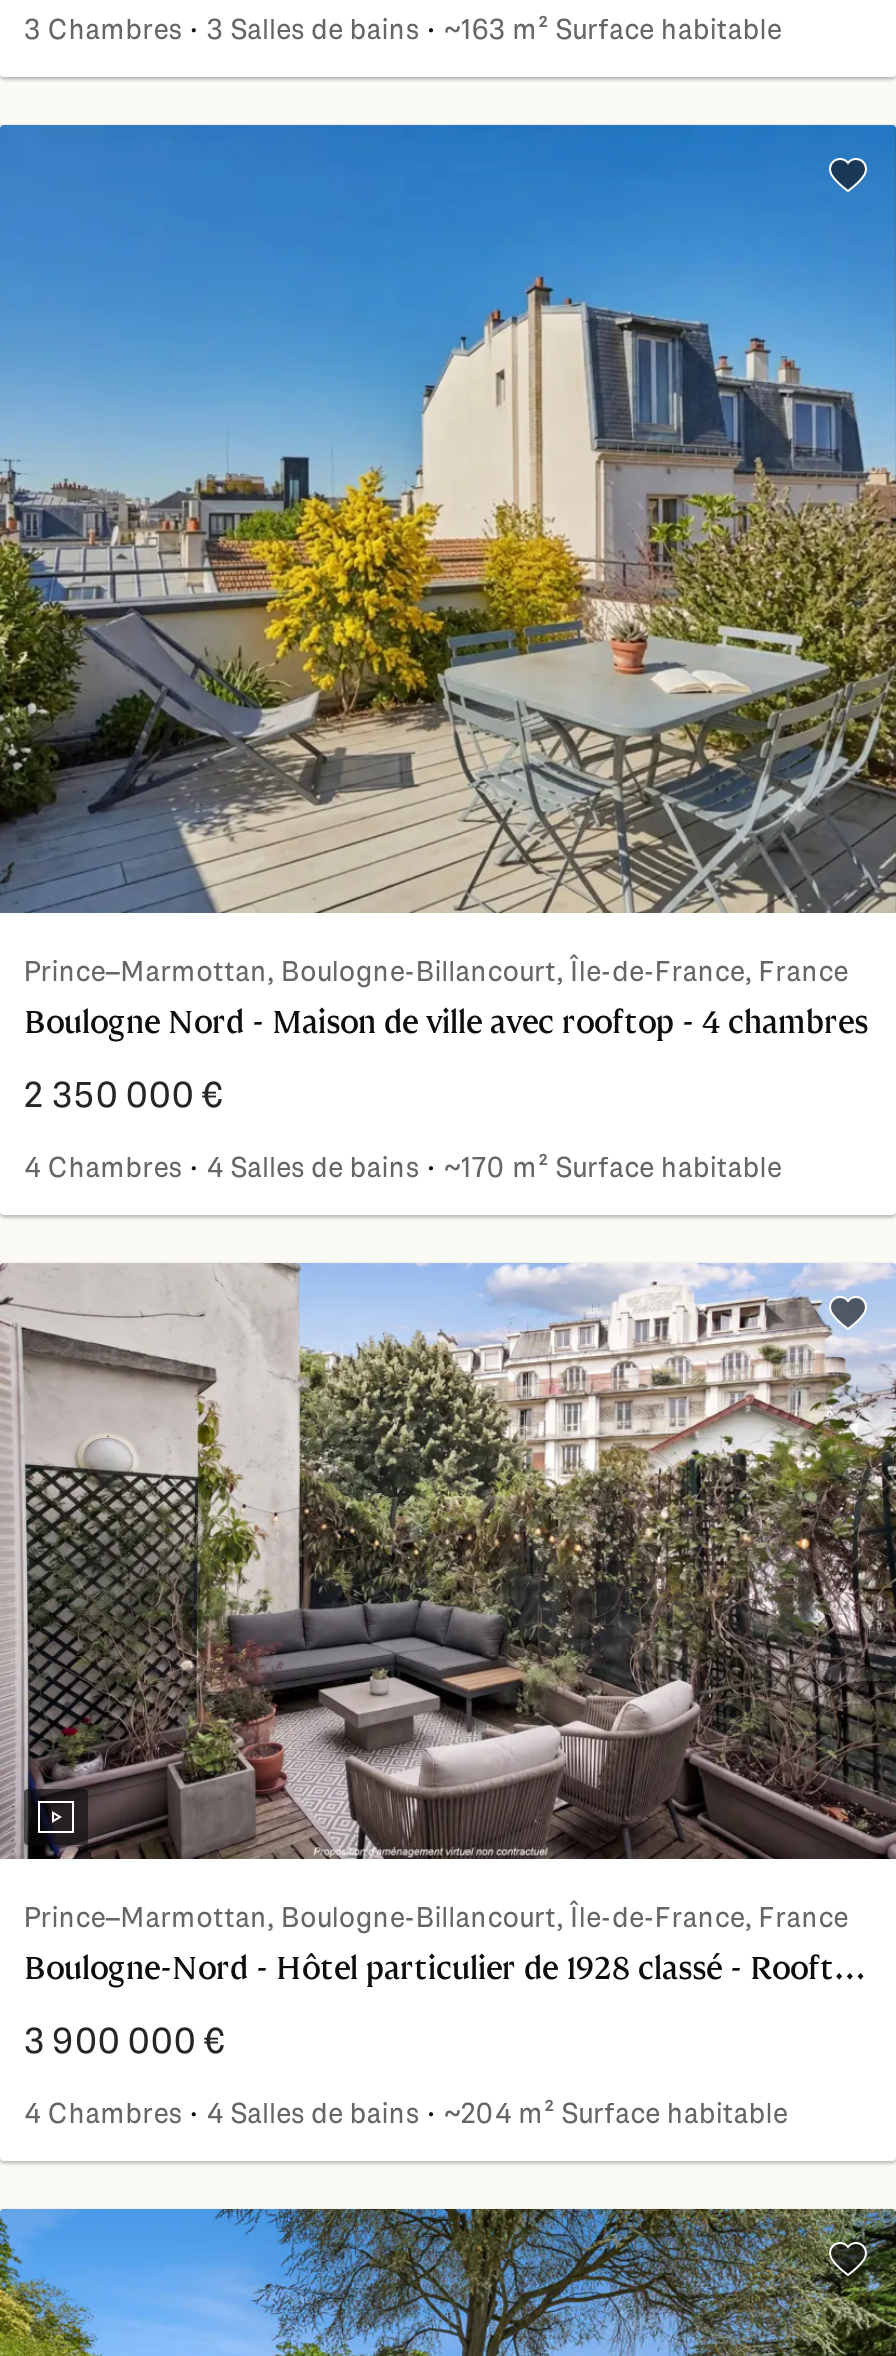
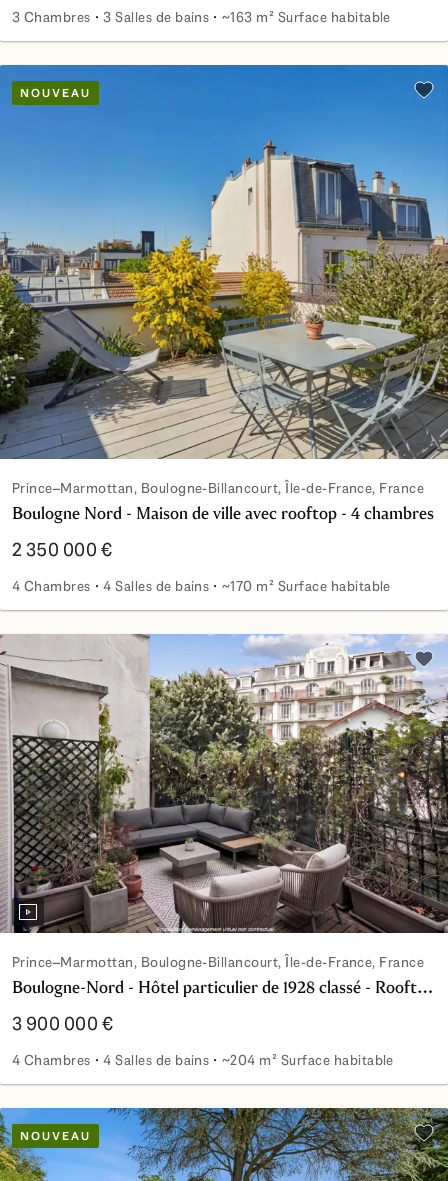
none -> [20,85,91,101] NOUVEAU
none -> [20,1128,91,1144] NOUVEAU

